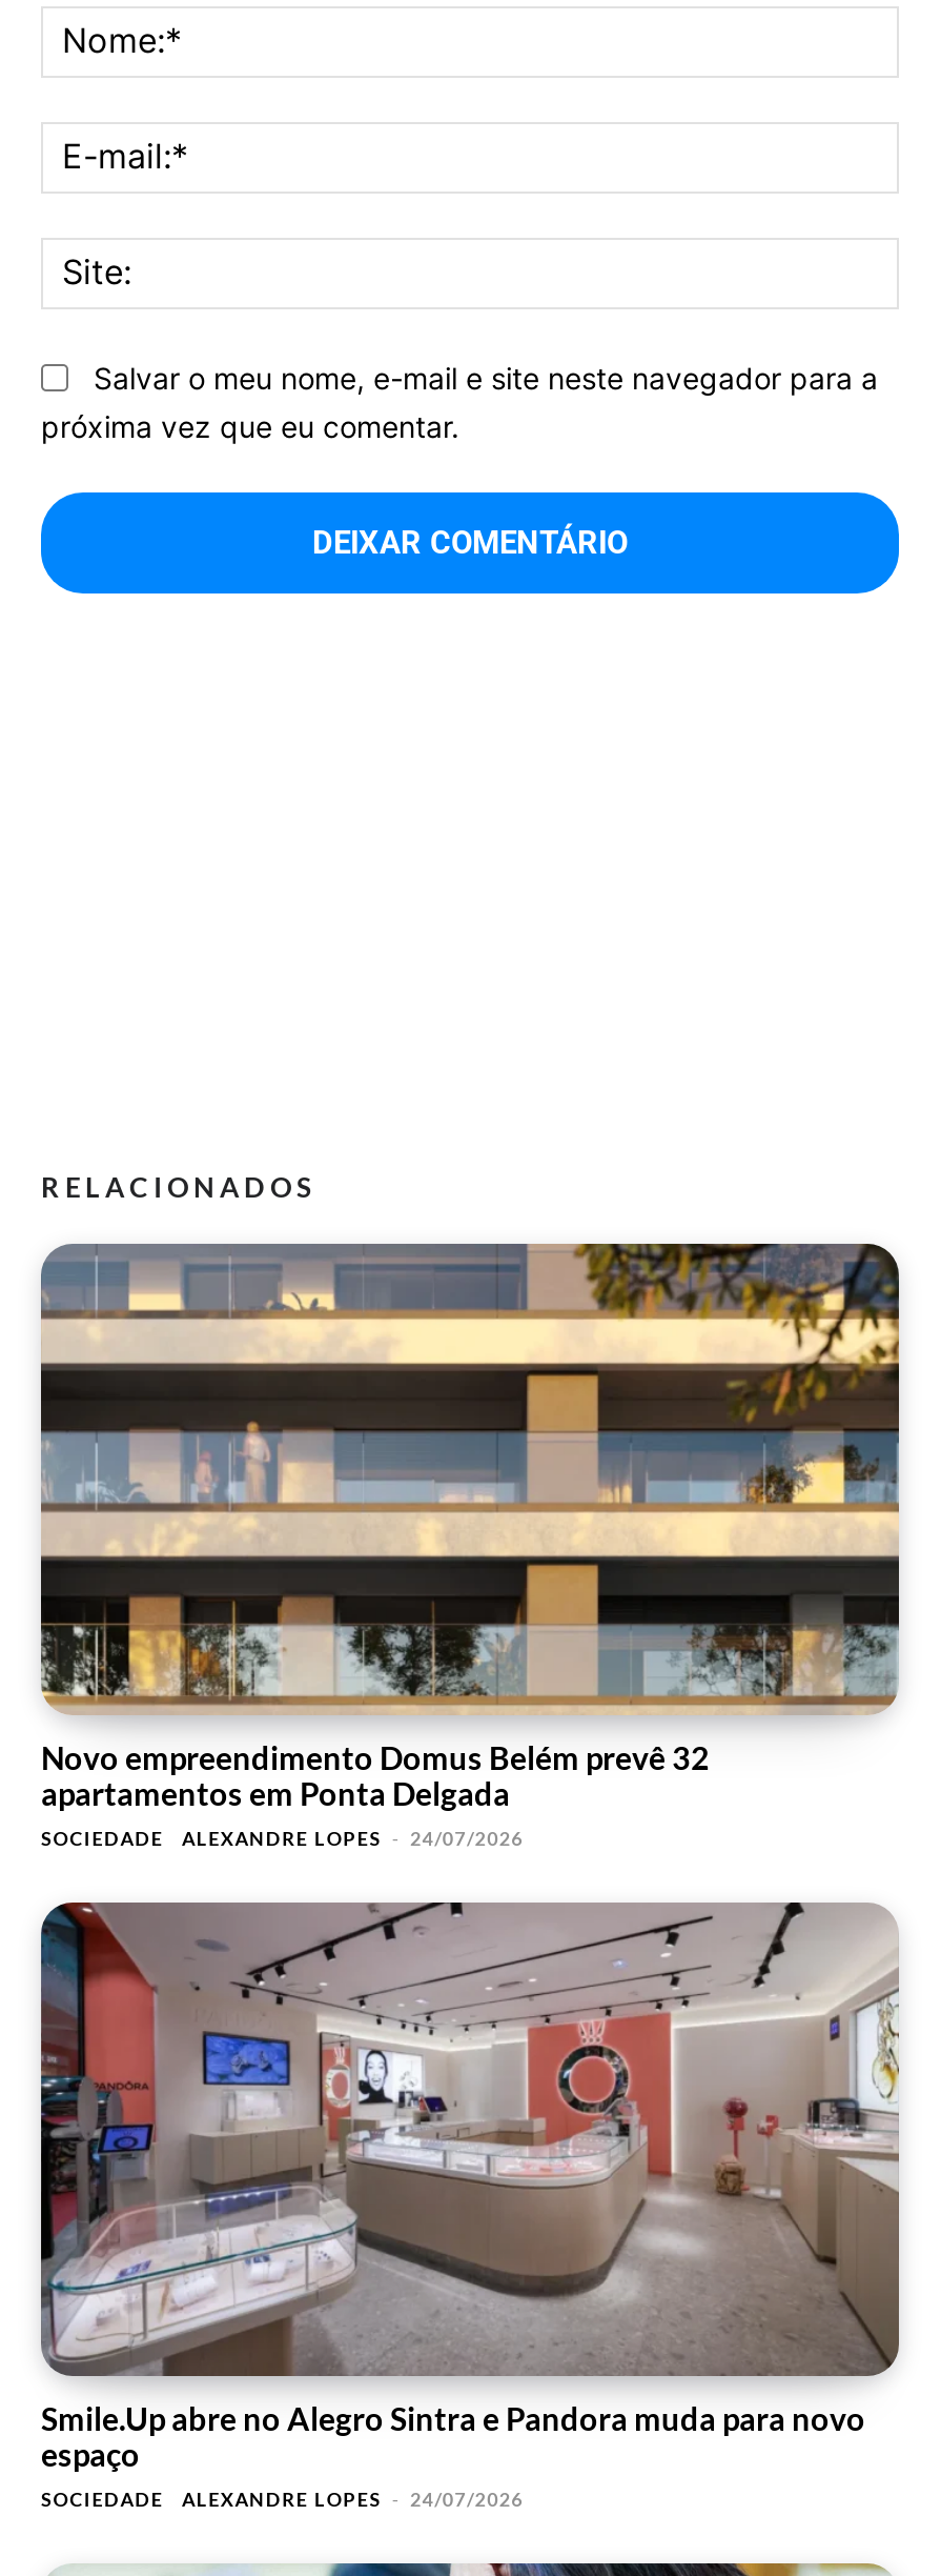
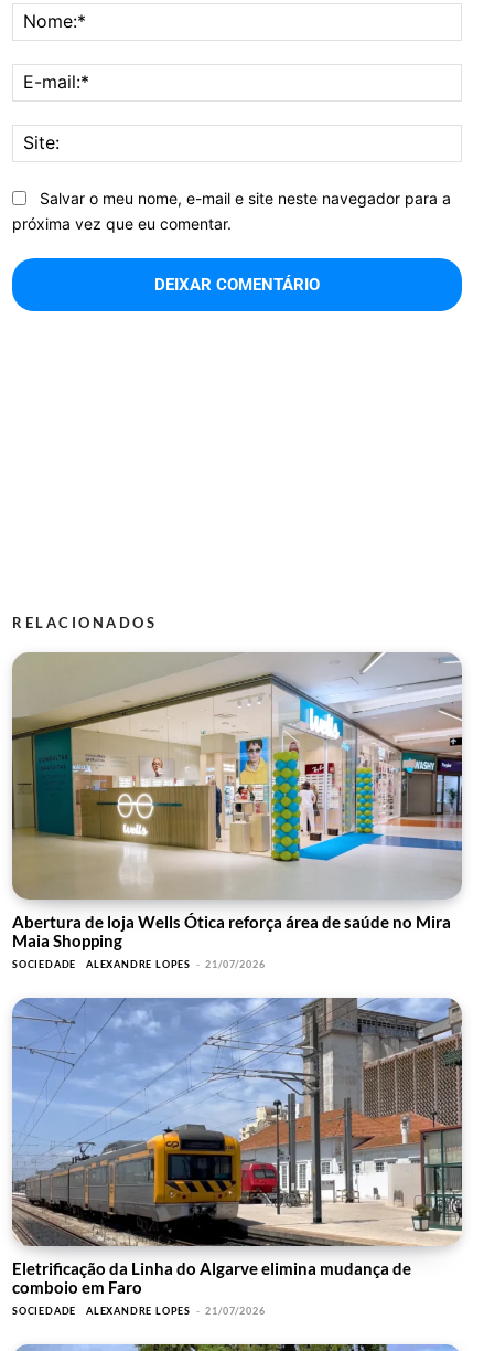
[39,1242,901,1813] [image] | Novo empreendimento Domus Belém prevê 32 | apartamentos em Ponta Delgada -> [11,652,463,951] [image] | Abertura de loja Wells Ótica reforça área de saúde no Mira | Maia Shopping
[182,1828,524,1851] ALEXANDRE LOPES - 24/07/2026 -> [86,959,265,971] ALEXANDRE LOPES - 21/07/2026
[39,1900,899,2472] [image] | Smile.Up abre no Alegro Sintra e Pandora muda para novo | espaço -> [12,997,463,1297] [image] | Eletrificação da Linha do Algarve elimina mudança de | comboio em Faro
[182,2487,524,2510] ALEXANDRE LOPES - 24/07/2026 -> [86,1304,265,1317] ALEXANDRE LOPES - 21/07/2026

